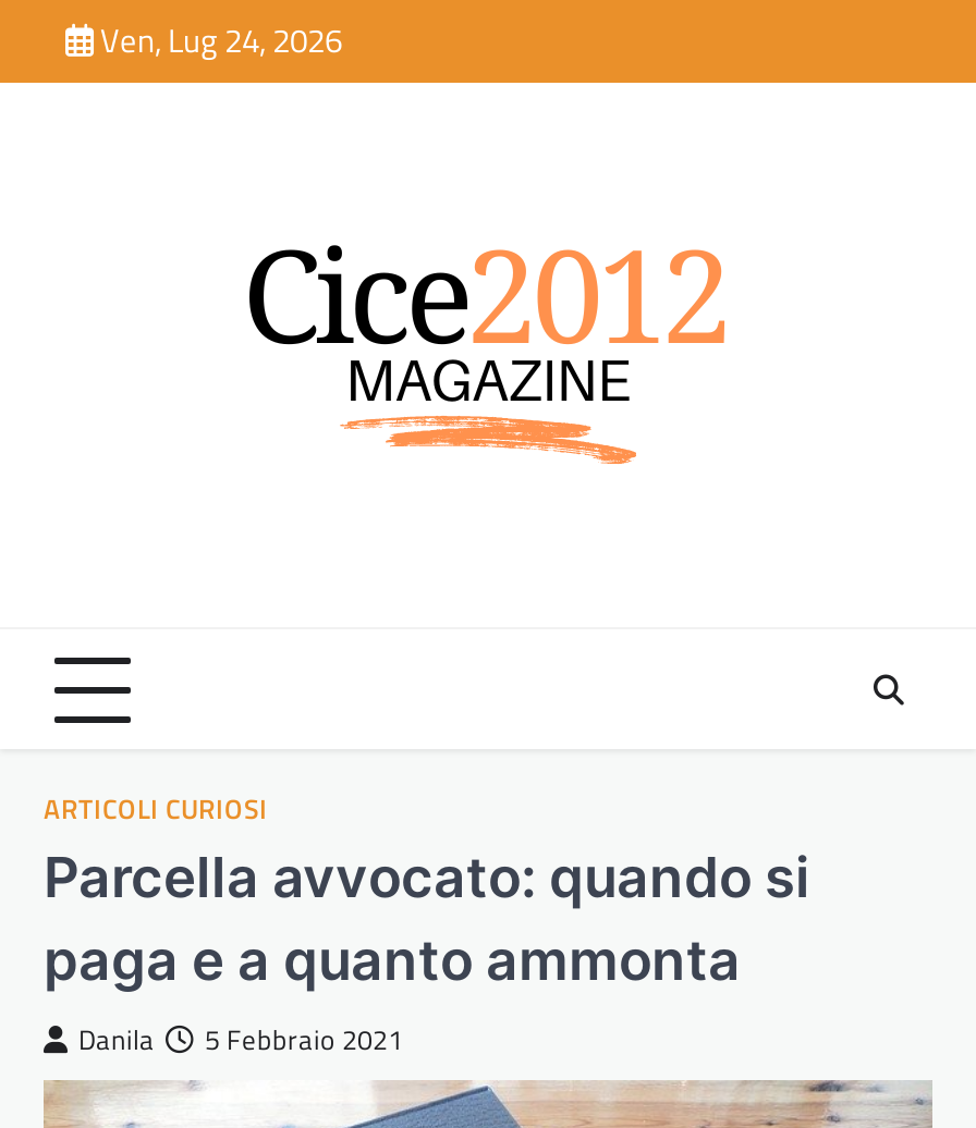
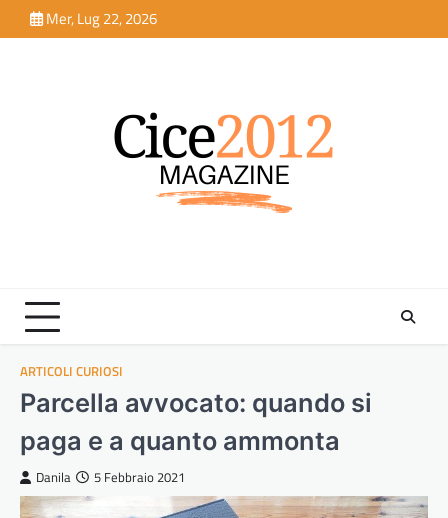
[100,15,342,65] Ven, Lug 24, 2026 -> [46,7,157,30] Mer, Lug 22, 2026

